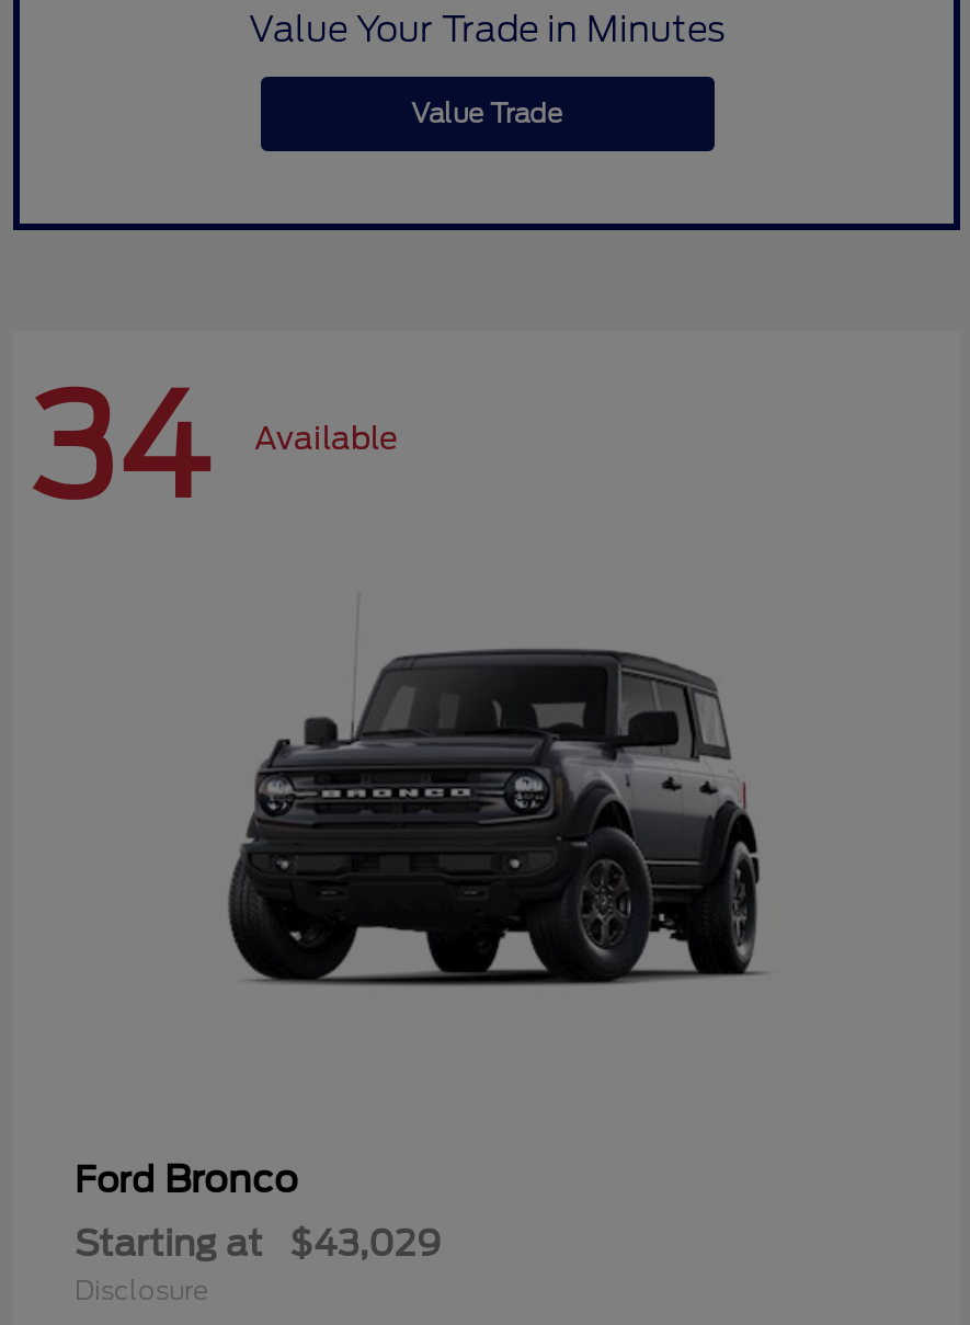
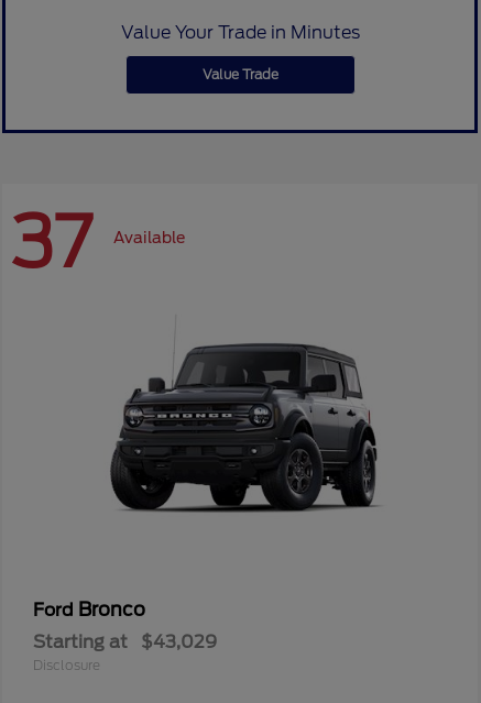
[31,364,397,530] 34 Available -> [11,200,185,284] 37 Available

